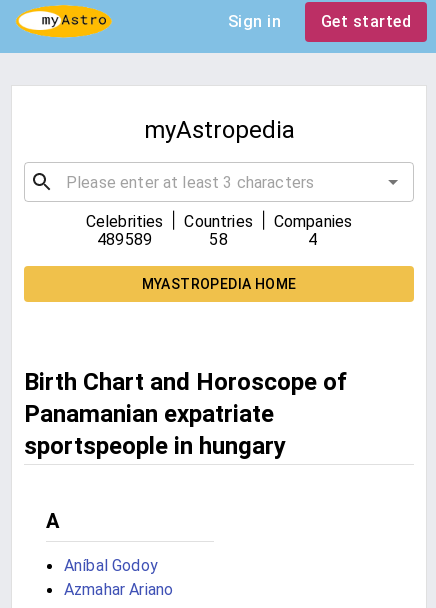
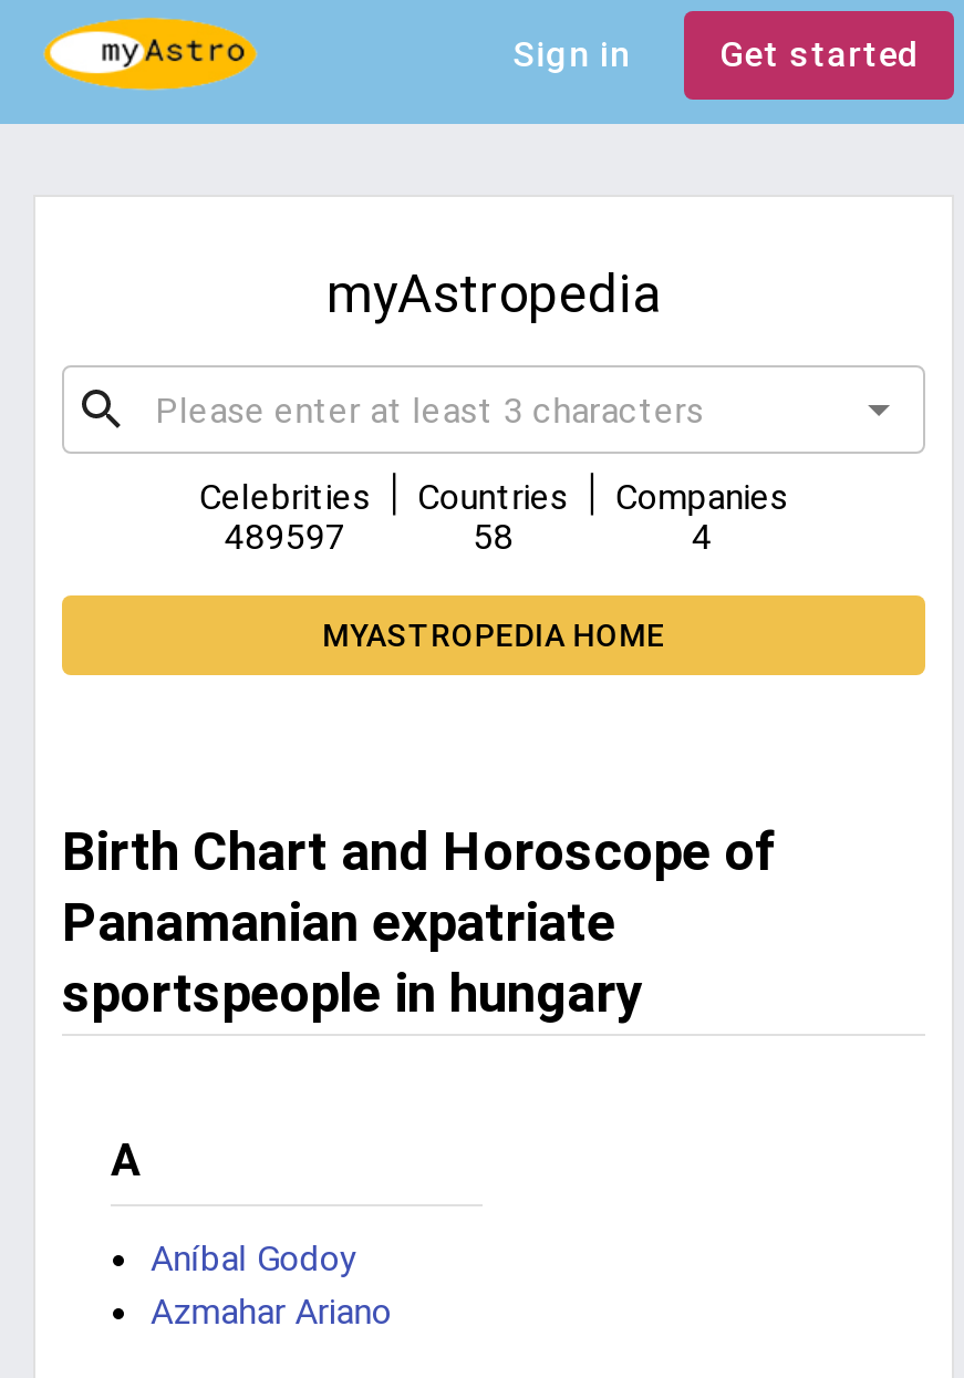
[97,230,152,249] 489589 -> [224,516,346,558] 489597

